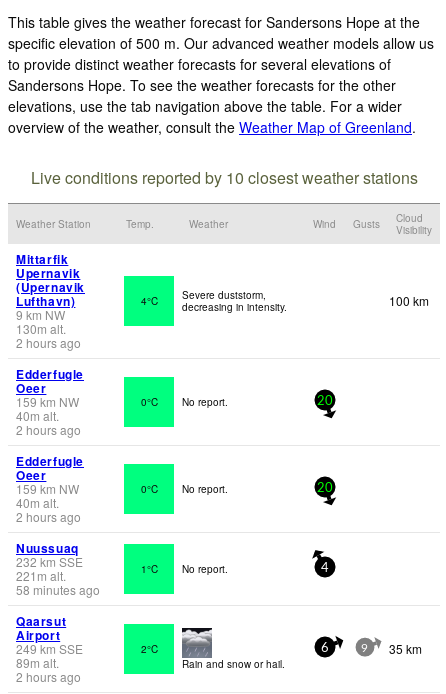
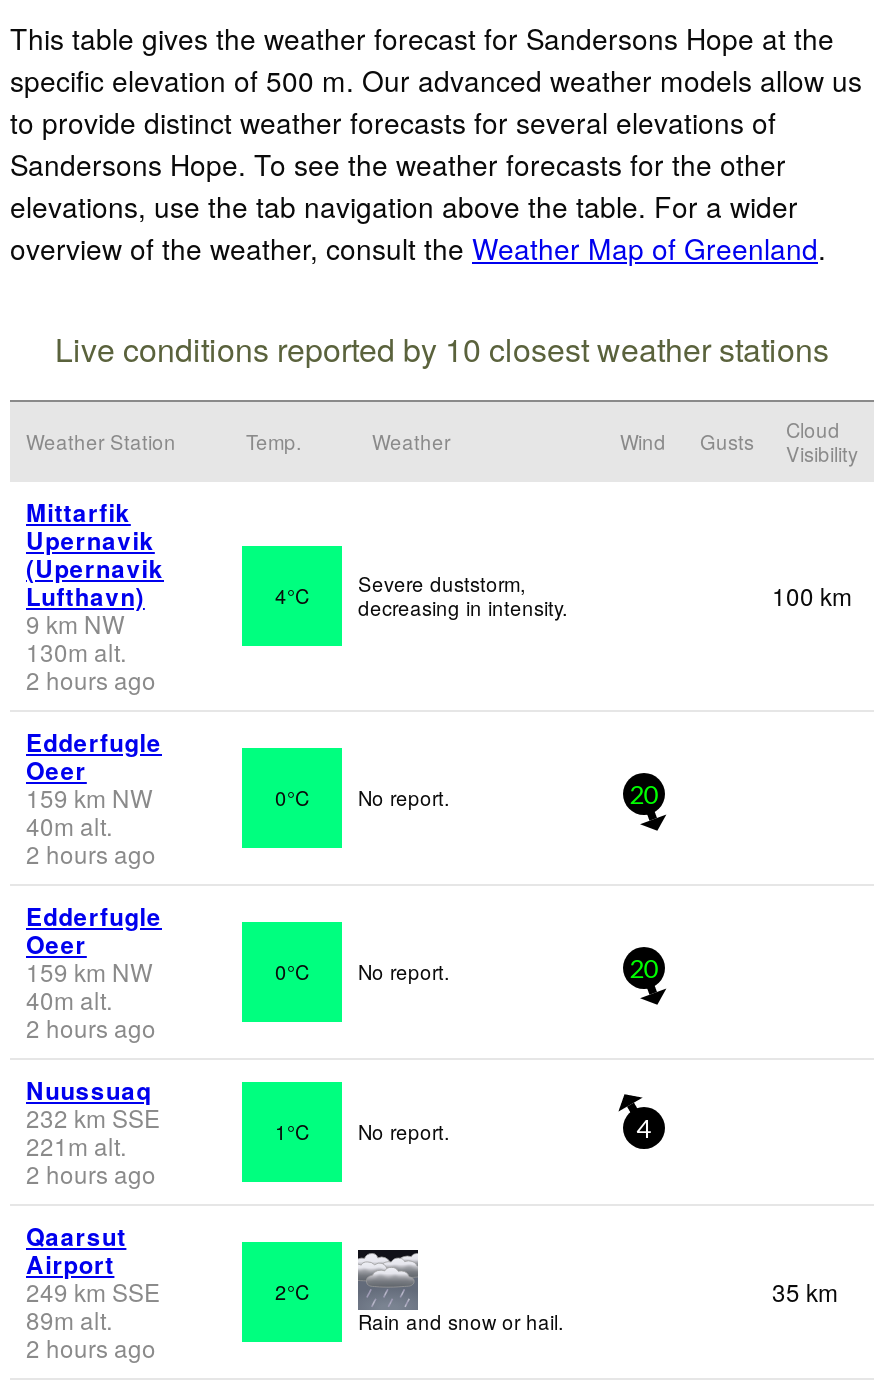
[16,581,100,598] 58 minutes ago -> [26,1156,156,1190] 2 hours ago
[321,642,369,655] 6 | 9 -> none

